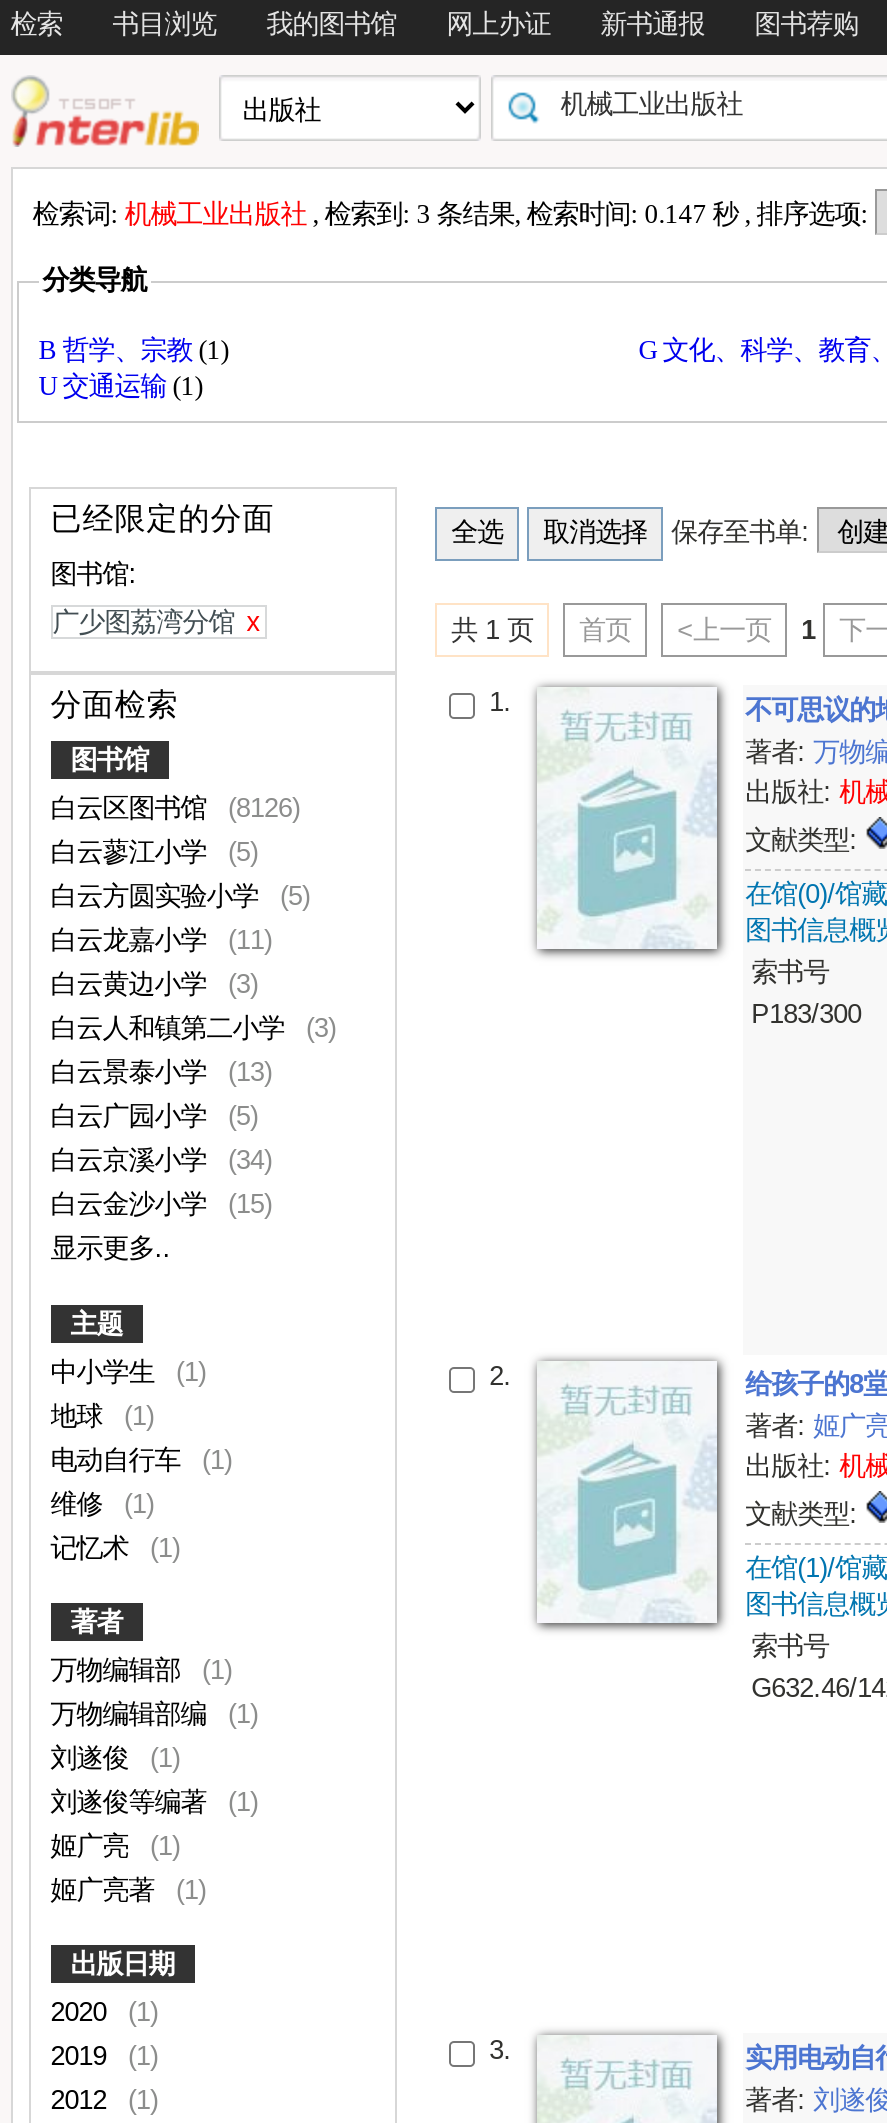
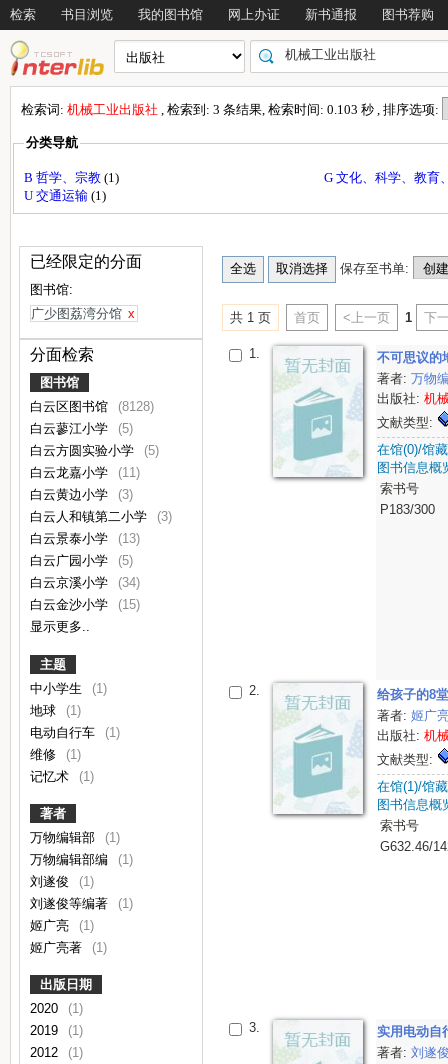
[33,199,875,229] 检索词:机械工业出版社, 检索到: 3 条结果, 检索时间: 0.147 秒 , 排序选项: -> [21,102,442,117] 检索词:机械工业出版社, 检索到: 3 条结果, 检索时间: 0.103 秒 , 排序选项:
[51,794,300,824] 白云区图书馆 (8126) -> [30,399,154,414] 白云区图书馆 (8128)

